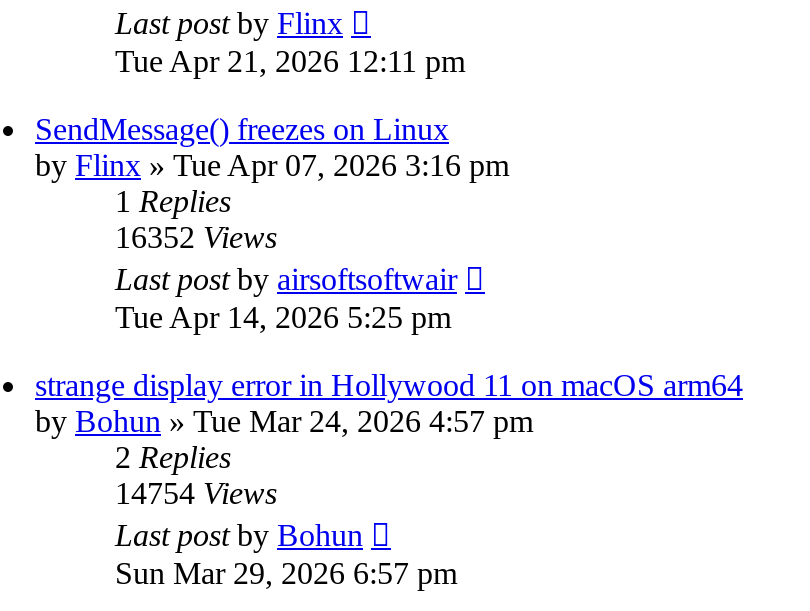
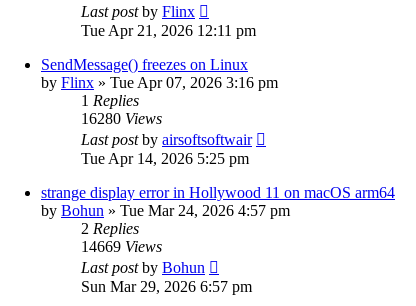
[115,220,277,254] 16352 Views -> [81,110,162,127] 16280 Views
[115,476,277,510] 14754 Views -> [81,238,162,255] 14669 Views

